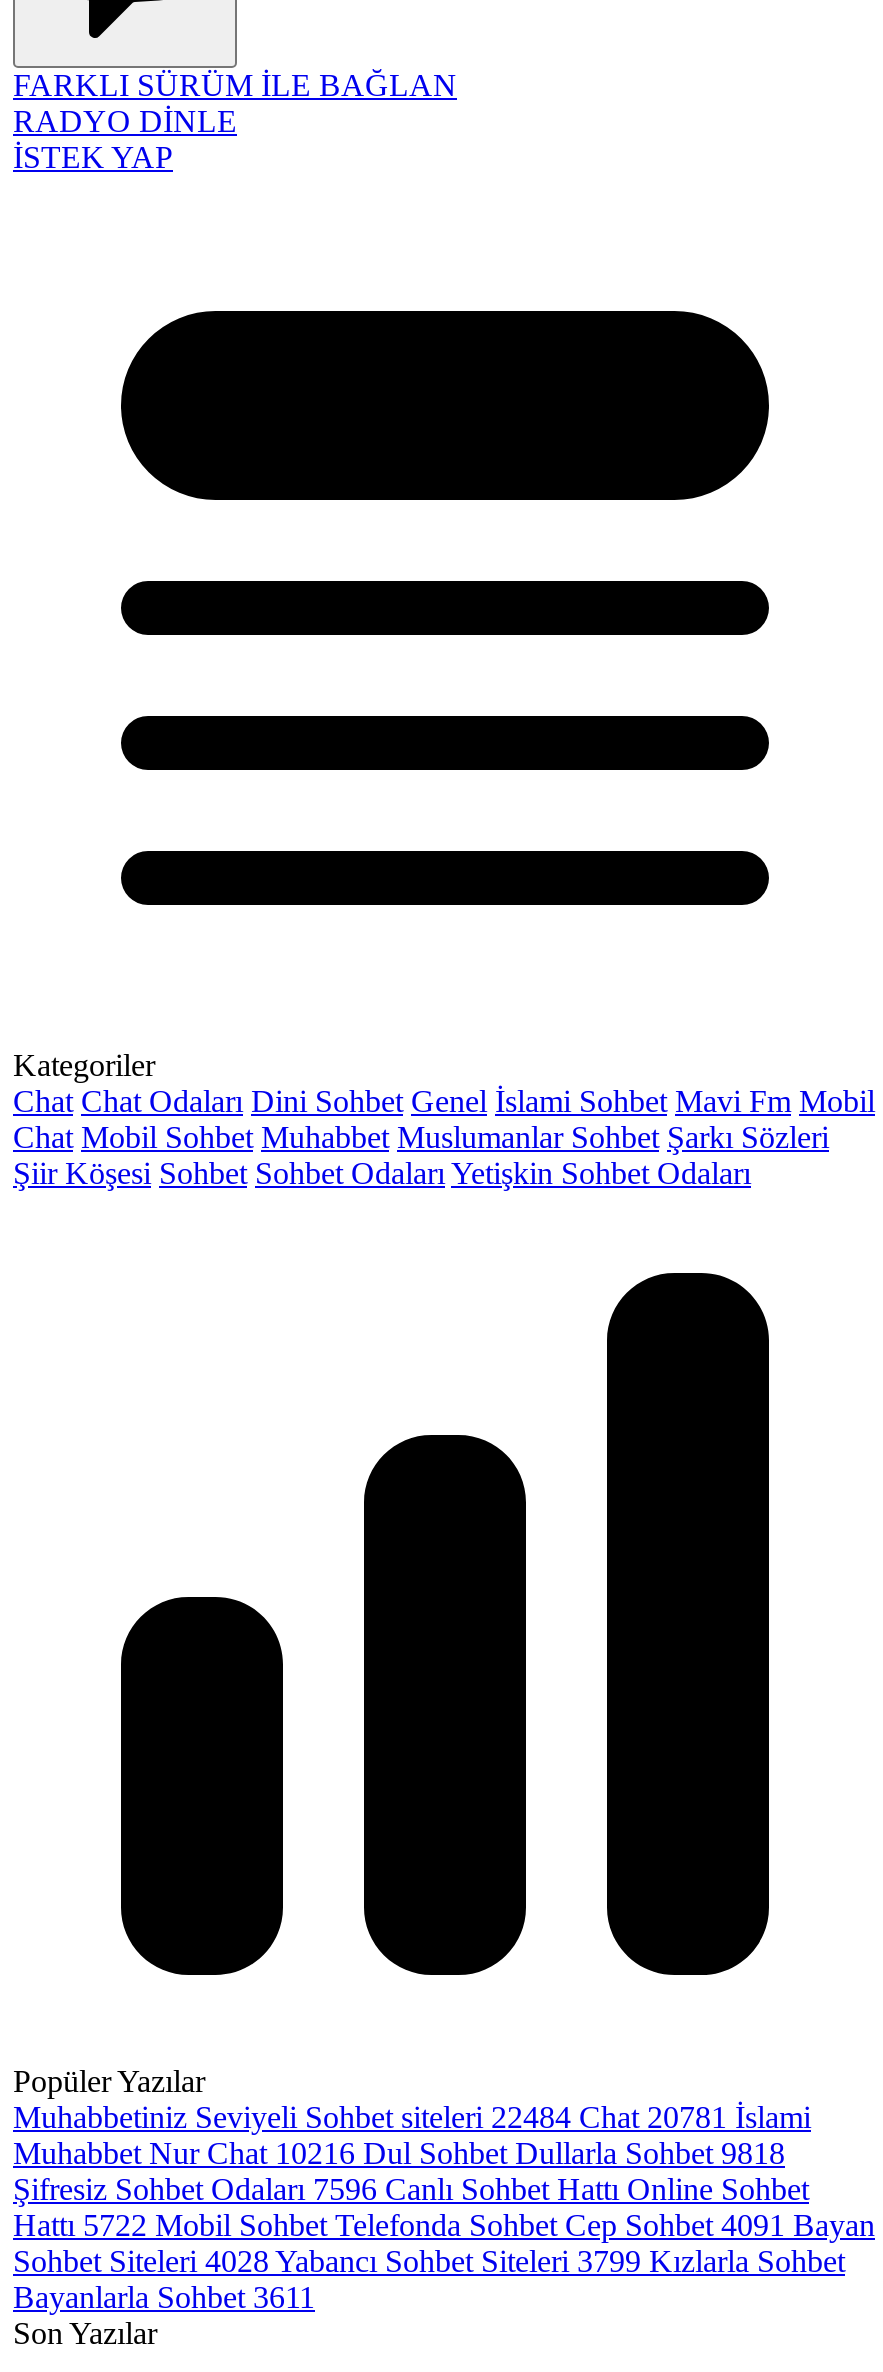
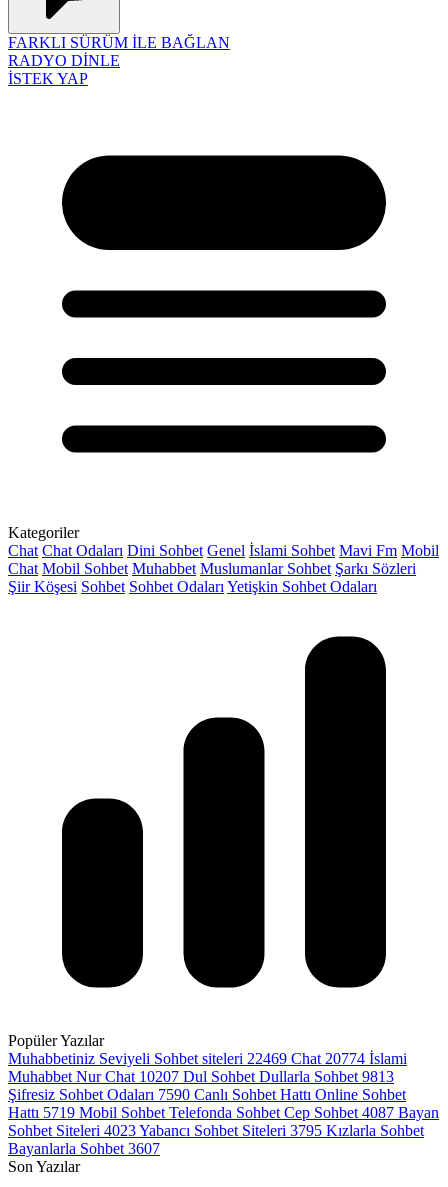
[13,2100,811,2134] Muhabbetiniz Seviyeli Sohbet siteleri 22484 Chat 20781 İslami -> [8,1050,407,1067] Muhabbetiniz Seviyeli Sohbet siteleri 22469 Chat 20774 İslami
[13,2136,785,2170] Muhabbet Nur Chat 10216 Dul Sohbet Dullarla Sohbet 9818 -> [8,1068,394,1085] Muhabbet Nur Chat 10207 Dul Sohbet Dullarla Sohbet 9813
[13,2172,809,2206] Şifresiz Sohbet Odaları 7596 Canlı Sohbet Hattı Online Sohbet -> [8,1086,406,1103] Şifresiz Sohbet Odaları 7590 Canlı Sohbet Hattı Online Sohbet
[13,2208,875,2242] Hattı 5722 Mobil Sohbet Telefonda Sohbet Cep Sohbet 4091 Bayan -> [8,1104,439,1121] Hattı 5719 Mobil Sohbet Telefonda Sohbet Cep Sohbet 4087 Bayan
[13,2244,845,2278] Sohbet Siteleri 4028 Yabancı Sohbet Siteleri 3799 Kızlarla Sohbet -> [8,1122,424,1139] Sohbet Siteleri 4023 Yabancı Sohbet Siteleri 3795 Kızlarla Sohbet
[13,2280,315,2314] Bayanlarla Sohbet 3611 -> [8,1140,160,1157] Bayanlarla Sohbet 3607

